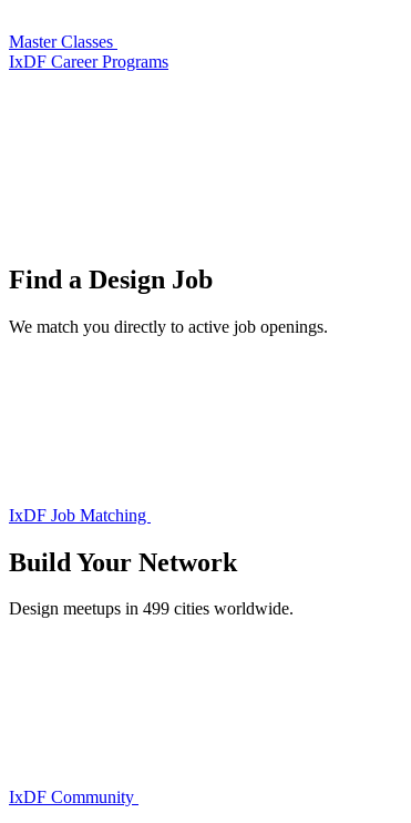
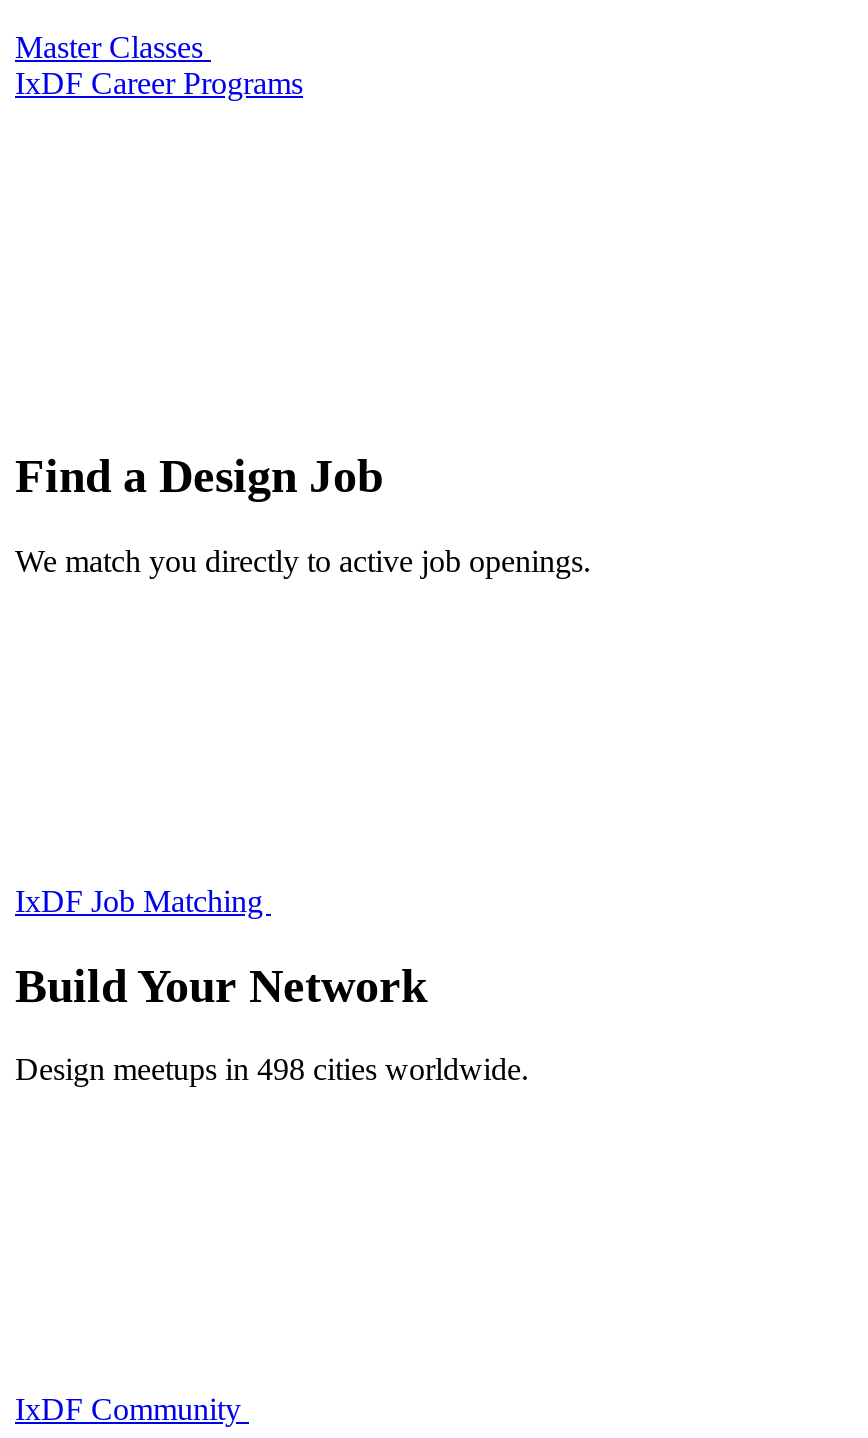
[9,599,294,618] Design meetups in 499 cities worldwide. -> [15,1053,529,1087] Design meetups in 498 cities worldwide.

